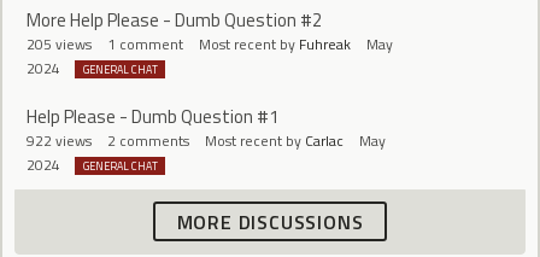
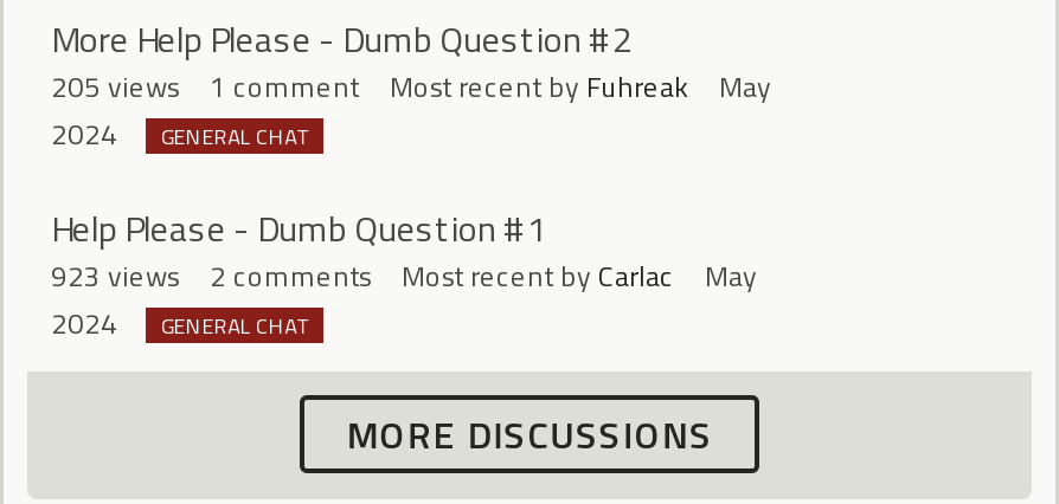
[27,129,386,152] 922 views 2 comments Most recent by Carlac May -> [51,252,757,297] 923 views 2 comments Most recent by Carlac May

